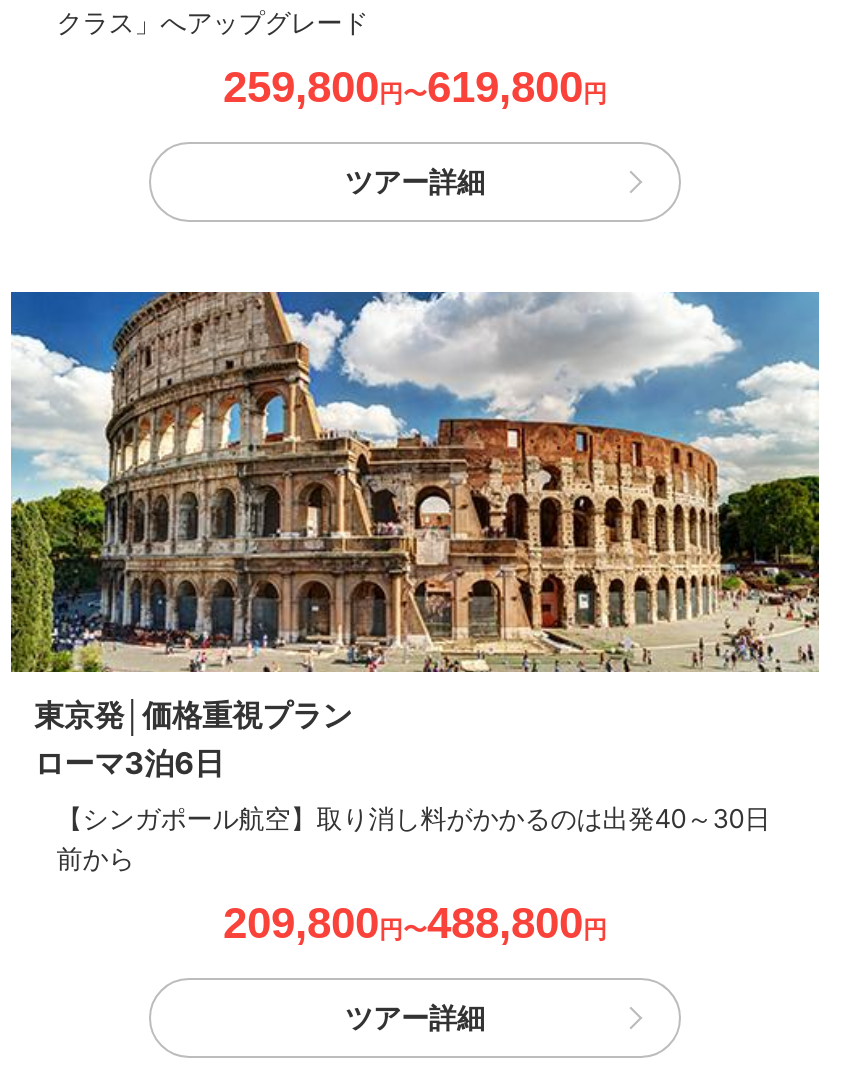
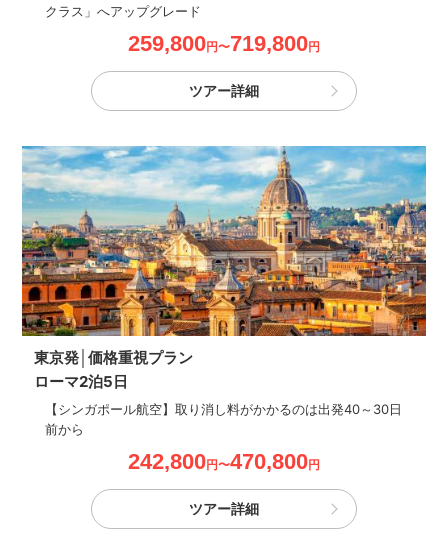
[223,61,607,111] 259,800円〜619,800円 -> [128,31,320,56] 259,800円〜719,800円
[9,290,821,781] [image] | ローマ3泊6日 -> [21,145,427,391] [image] | ローマ2泊5日
[223,897,607,947] 209,800円〜488,800円 -> [128,449,320,474] 242,800円〜470,800円

